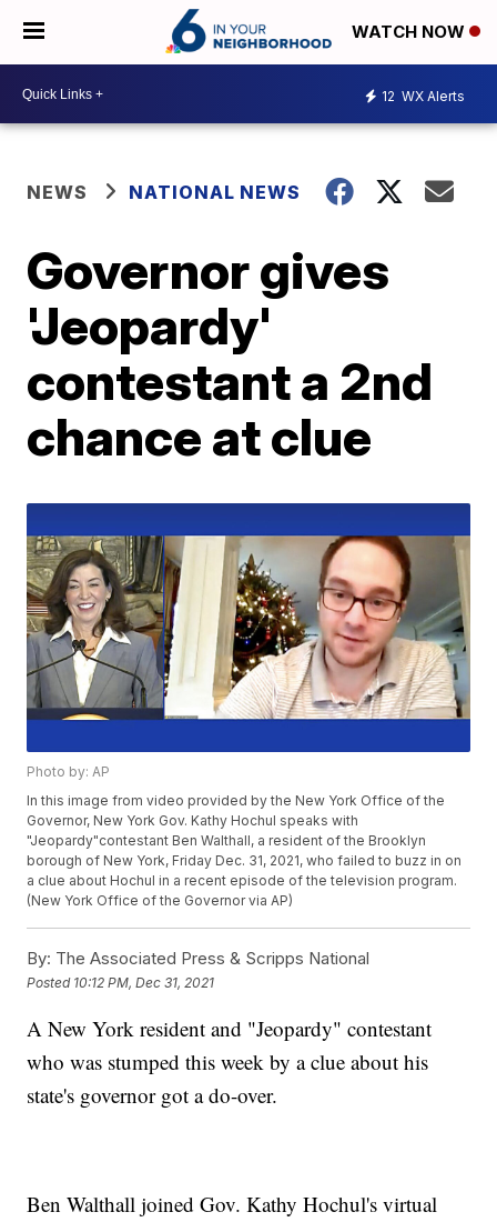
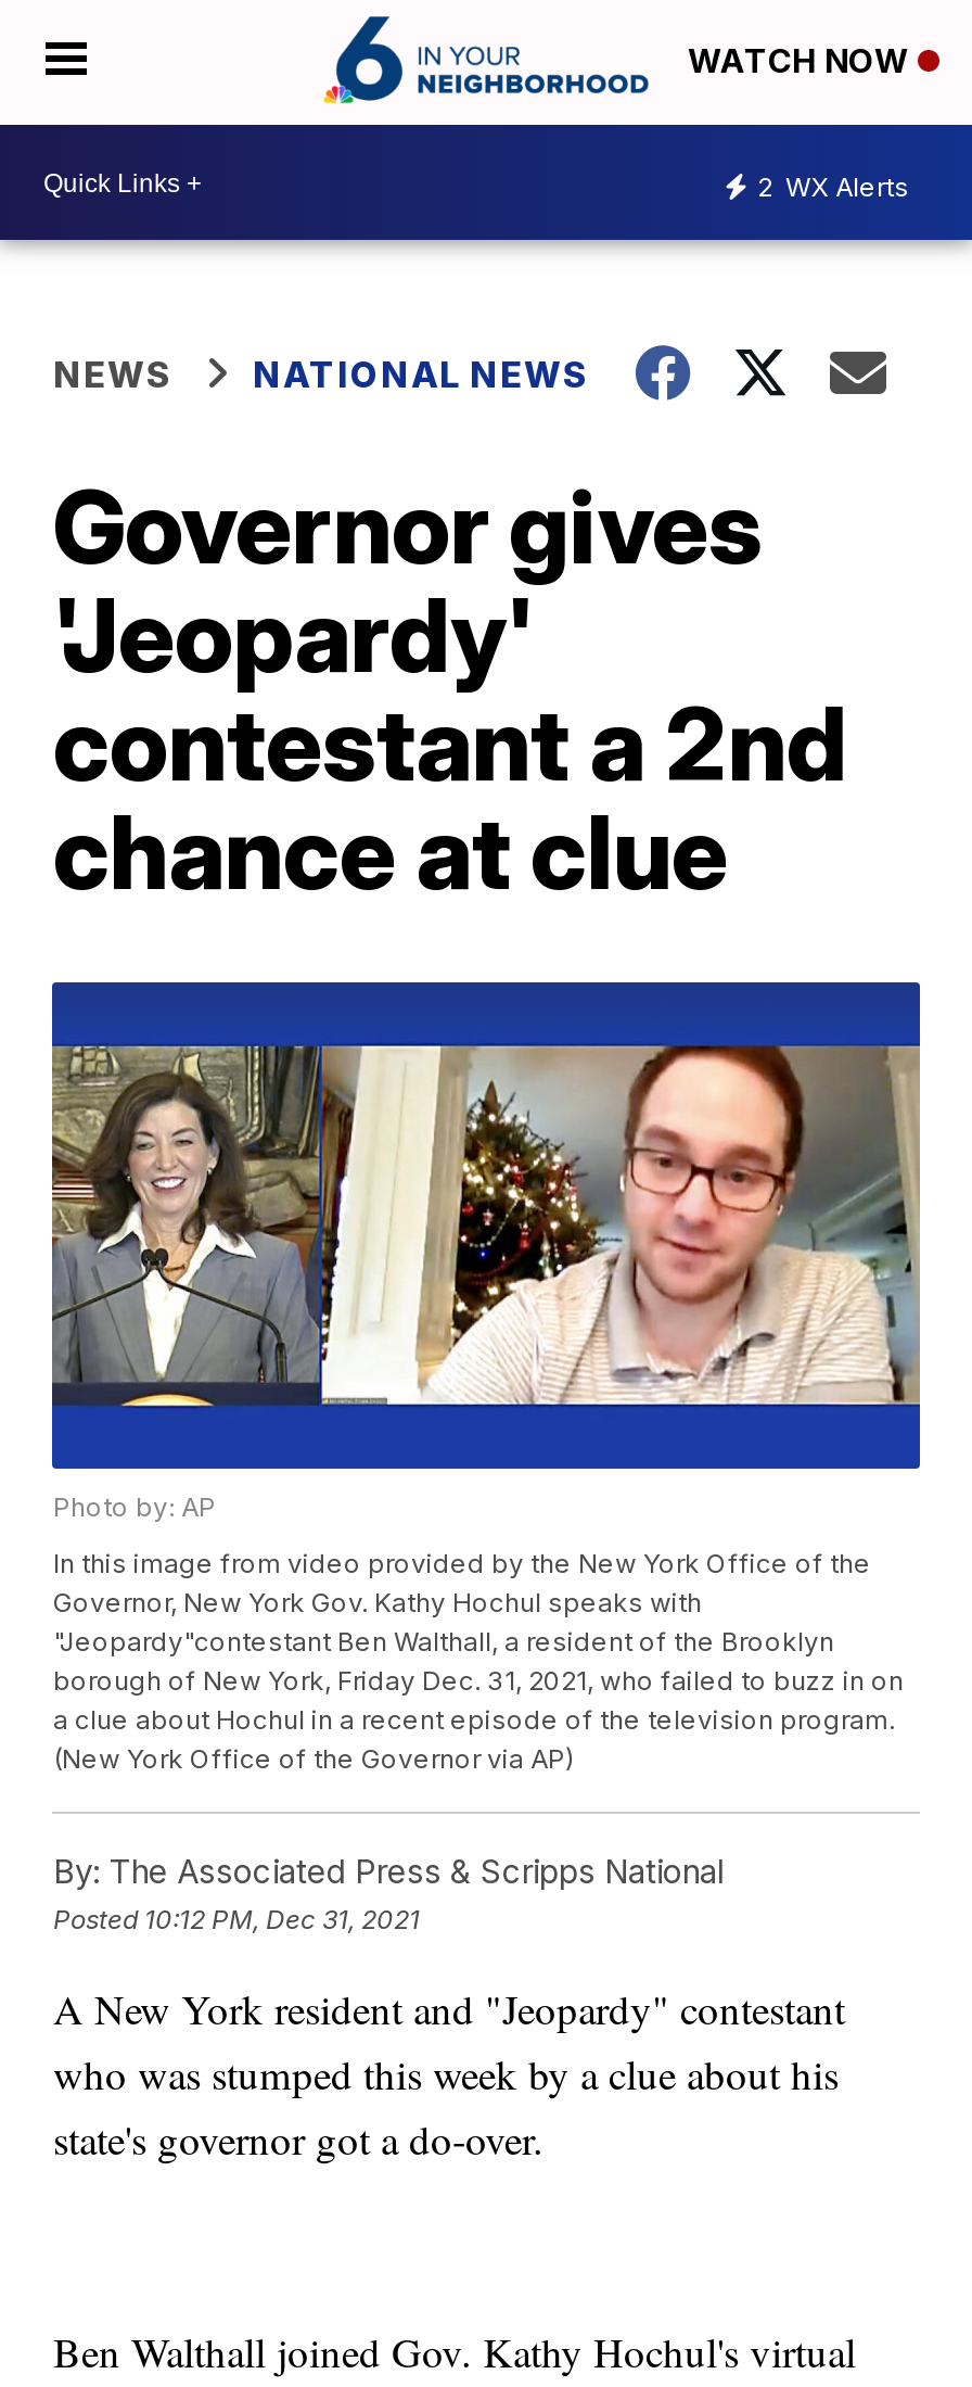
[382,87,465,104] 12 WX Alerts -> [757,169,909,202] 2 WX Alerts

